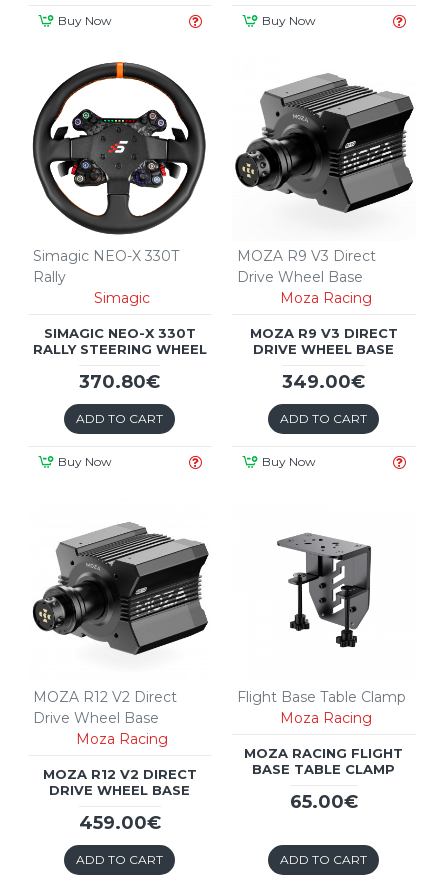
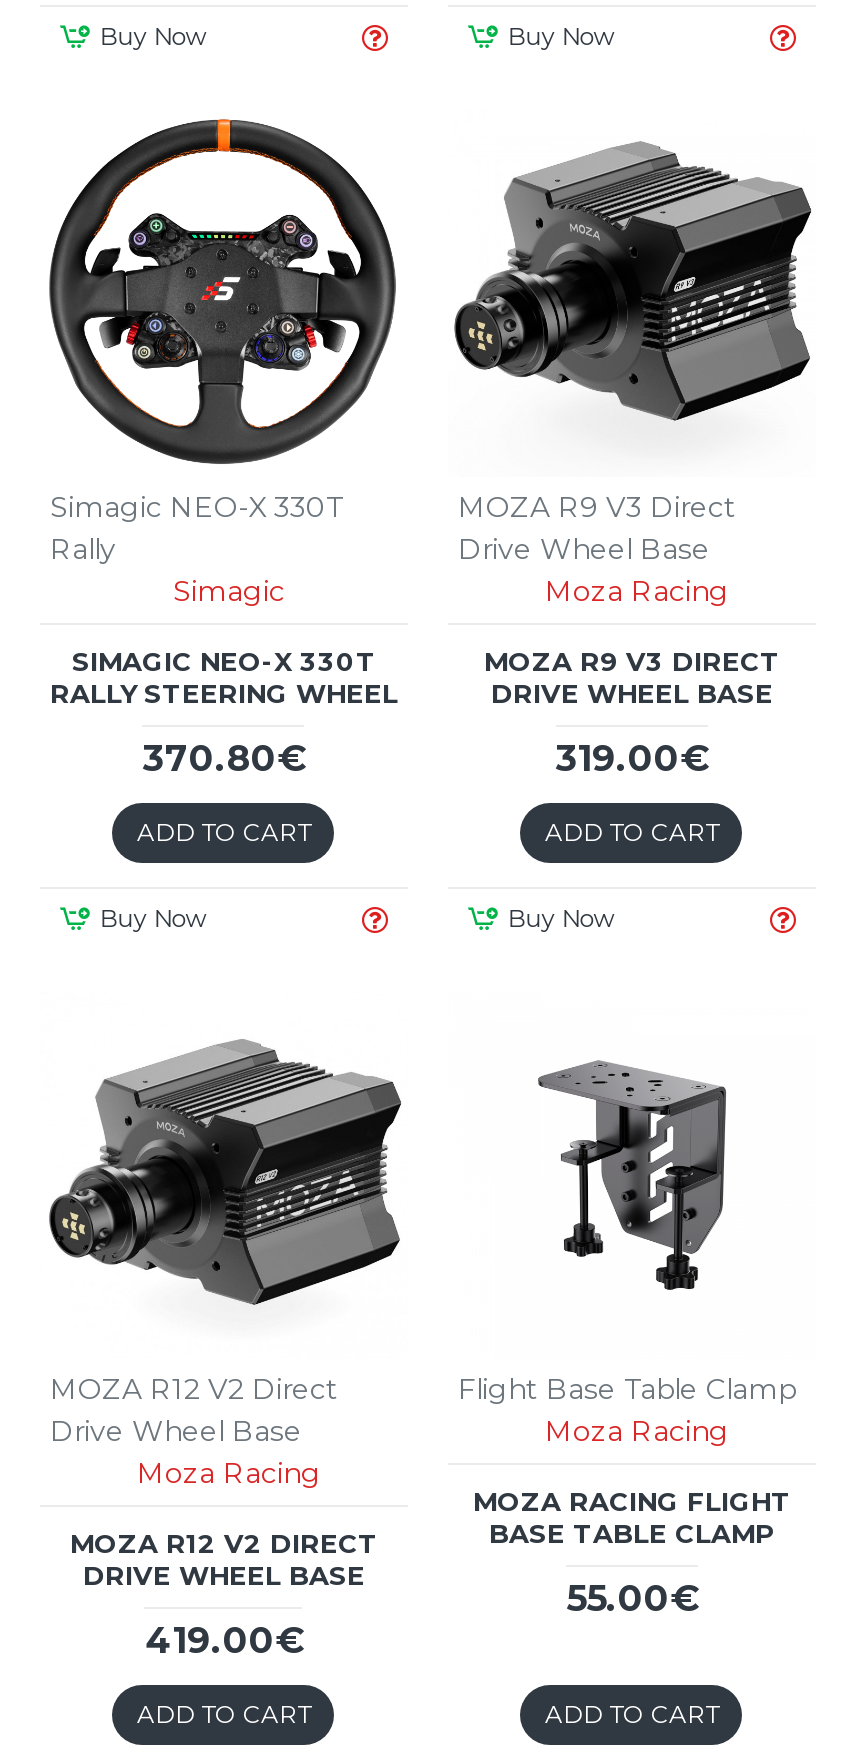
[282,371,365,393] 349.00€ -> [556,736,708,780] 319.00€
[290,791,358,813] 65.00€ -> [566,1576,698,1620] 55.00€
[79,812,161,834] 459.00€ -> [145,1618,303,1662] 419.00€

